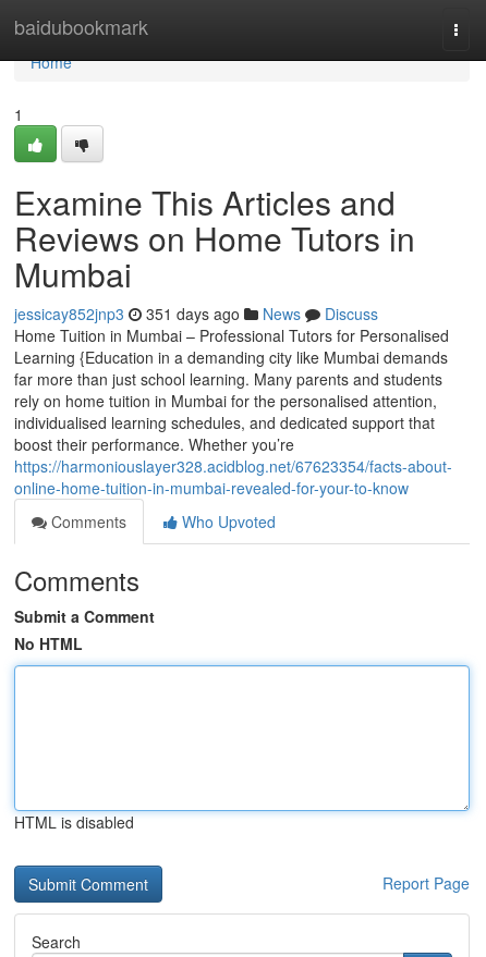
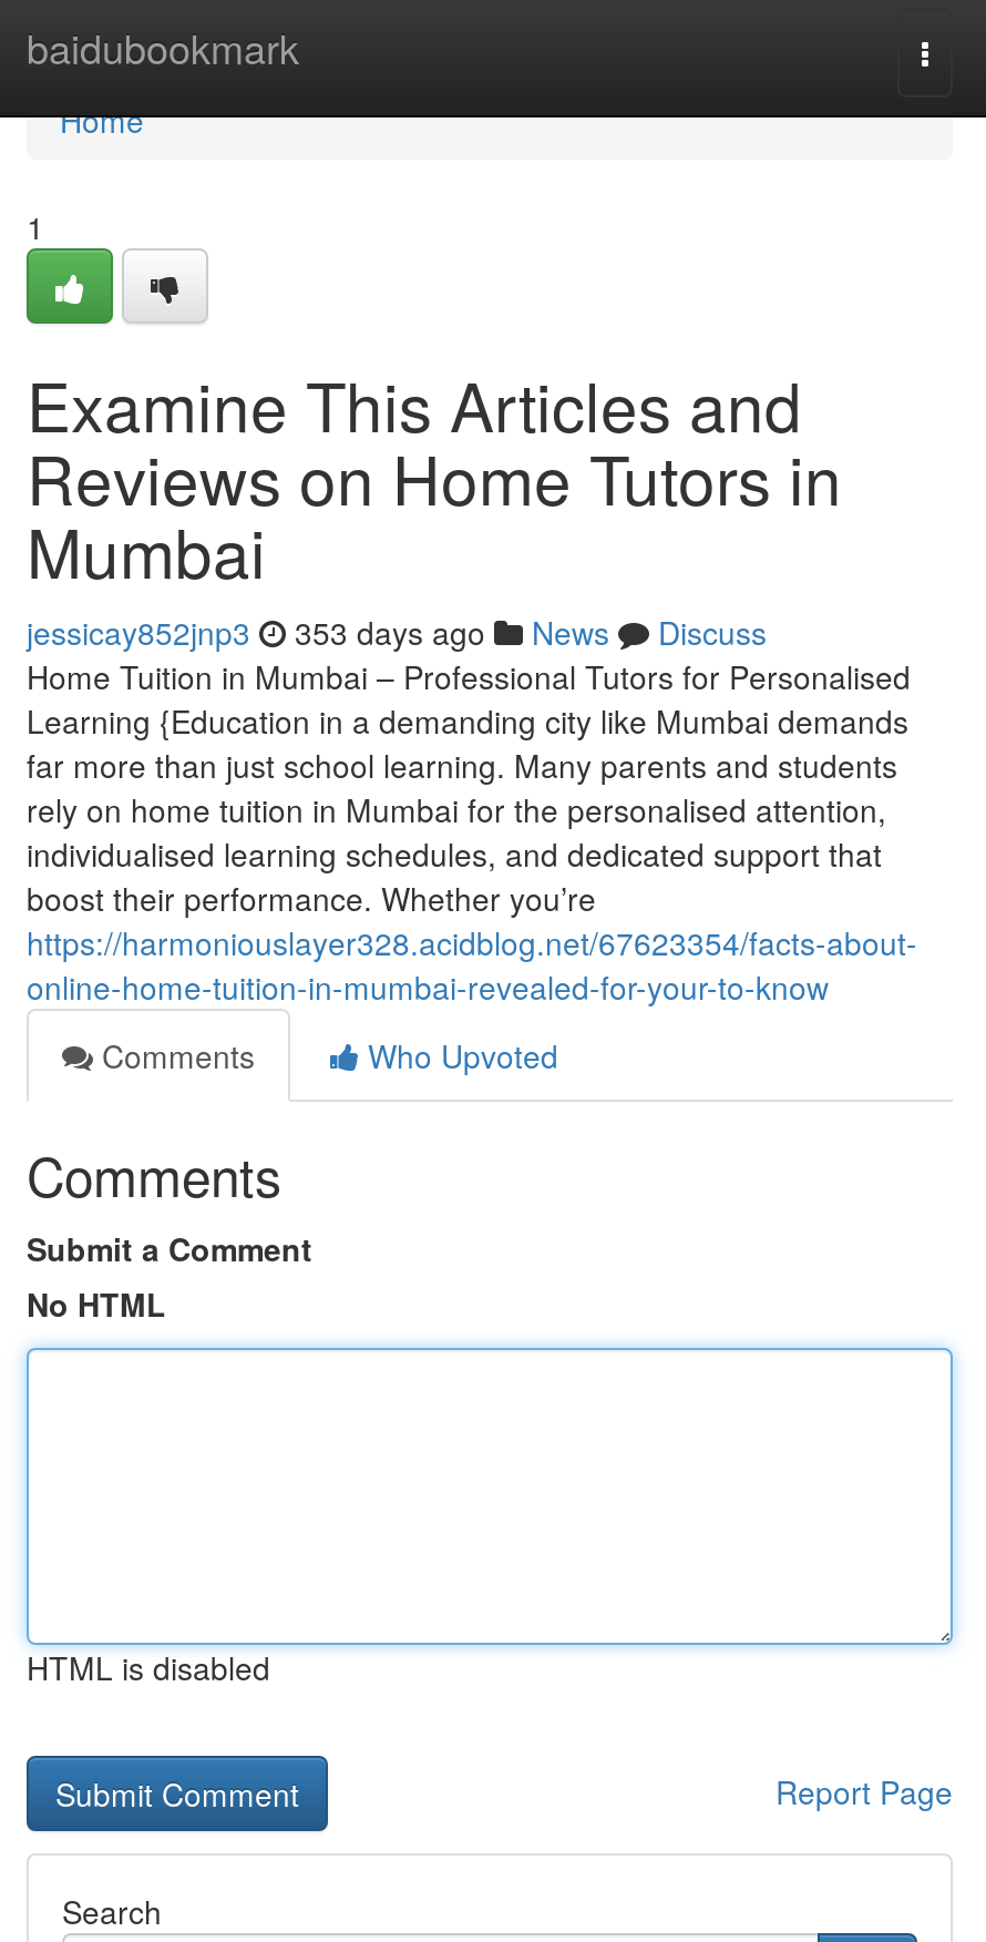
[14,303,378,324] jessicay852jnp3 351 days ago News Discuss -> [27,610,767,654] jessicay852jnp3 353 days ago News Discuss

